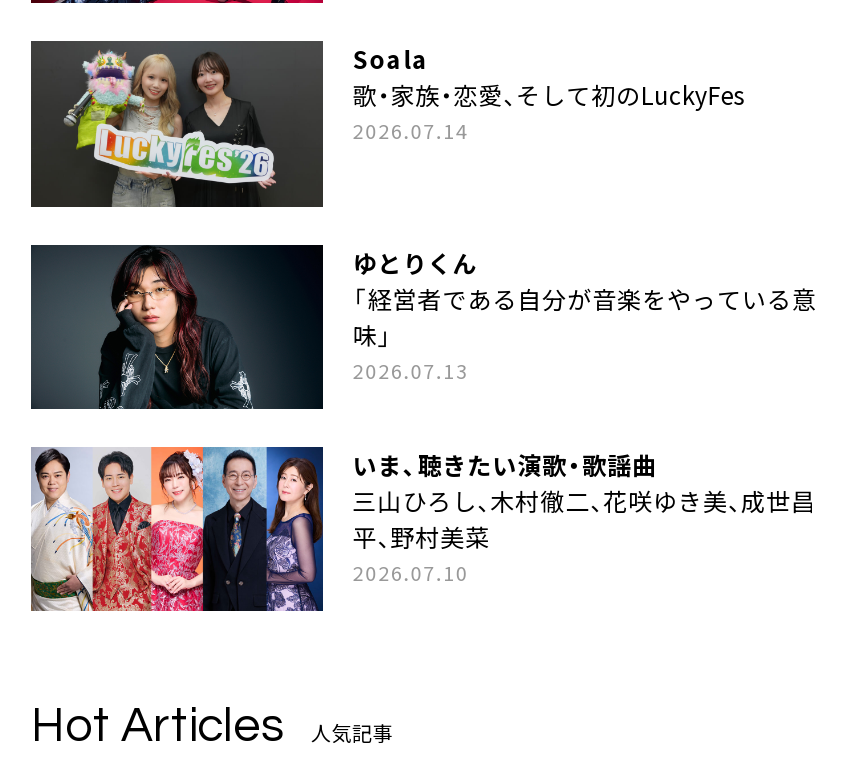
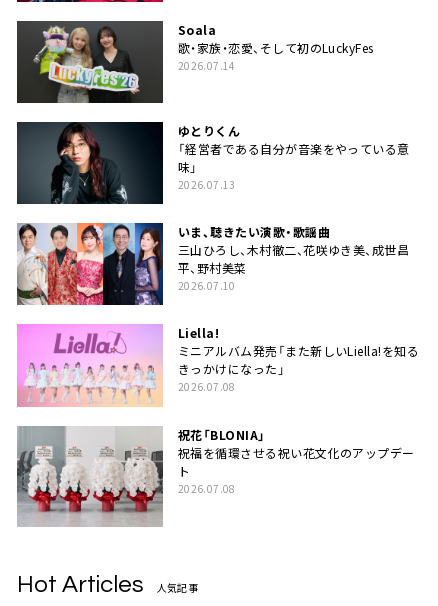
none -> [16,323,419,496] [image] | Liella! | ミニアルバム発売「また新しいLiella!を知る | きっかけになった」 | 2026.07.08 | 祝花「BLONIA」 | 祝福を循環させる祝い花文化のアップデー | ト | 2026.07.08
none -> [16,427,163,527] [image]

